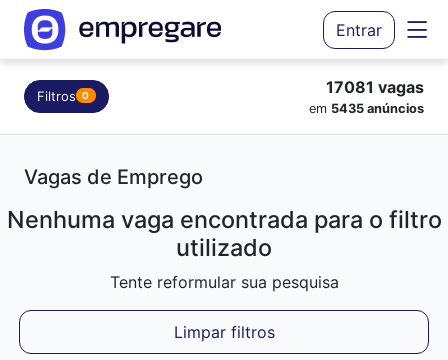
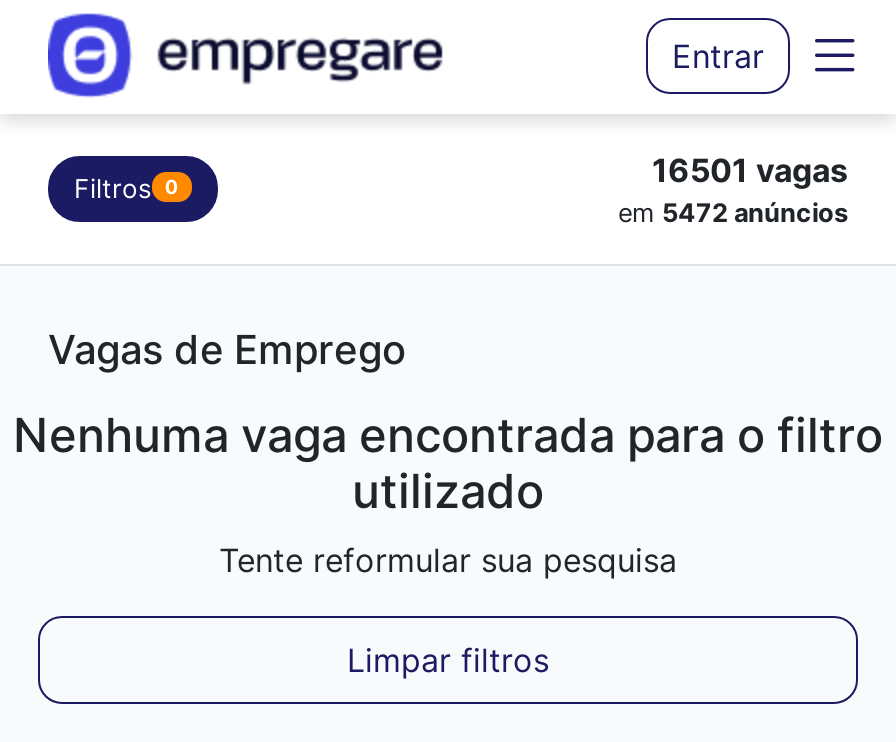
[326,77,424,97] 17081 vagas -> [652,150,848,190] 16501 vagas
[309,101,424,116] em 5435 anúncios -> [618,198,848,228] em 5472 anúncios

